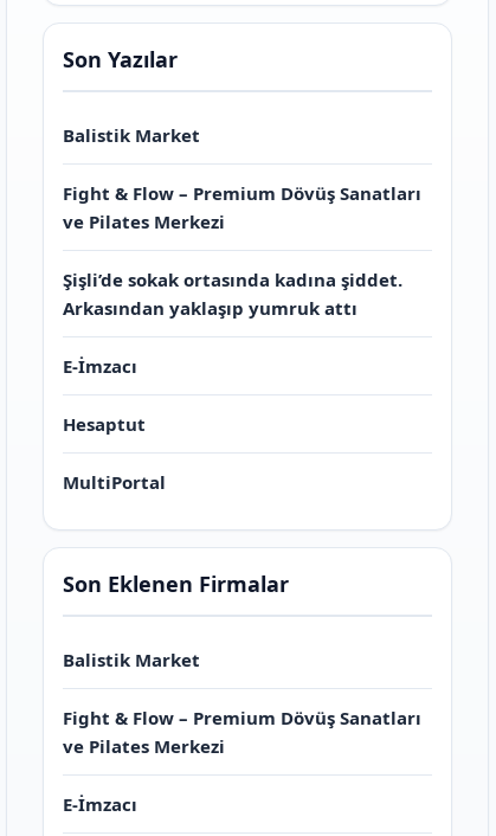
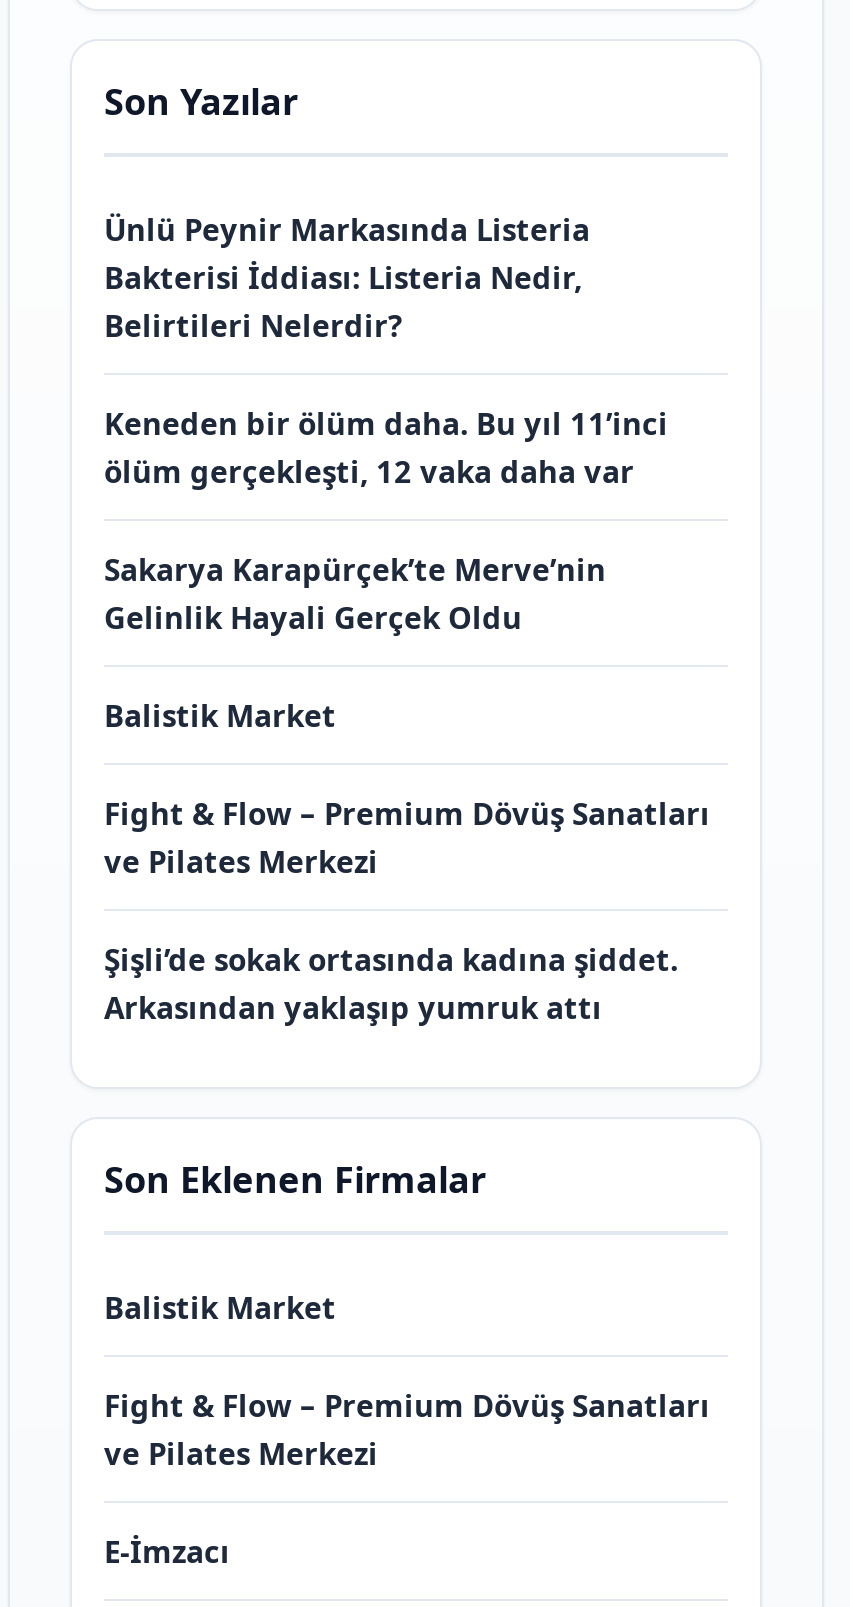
none -> [104,209,668,637] Ünlü Peynir Markasında Listeria | Bakterisi İddiası: Listeria Nedir, | Belirtileri Nelerdir? | Keneden bir ölüm daha. Bu yıl 11’inci | ölüm gerçekleşti, 12 vaka daha var | Sakarya Karapürçek’te Merve’nin | Gelinlik Hayali Gerçek Oldu
moved [63,124,421,320] -> [104,695,710,1027]: Balistik Market | Fight & Flow – Premium Dövüş Sanatları | ve Pilates Merkezi | Şişli’de sokak ortasında kadına şiddet. | Arkasından yaklaşıp yumruk attı
[63,354,166,494] E-İmzacı | Hesaptut | MultiPortal -> none

